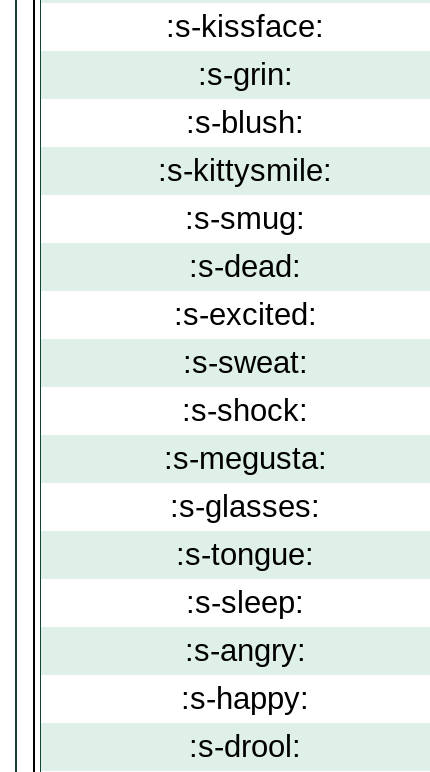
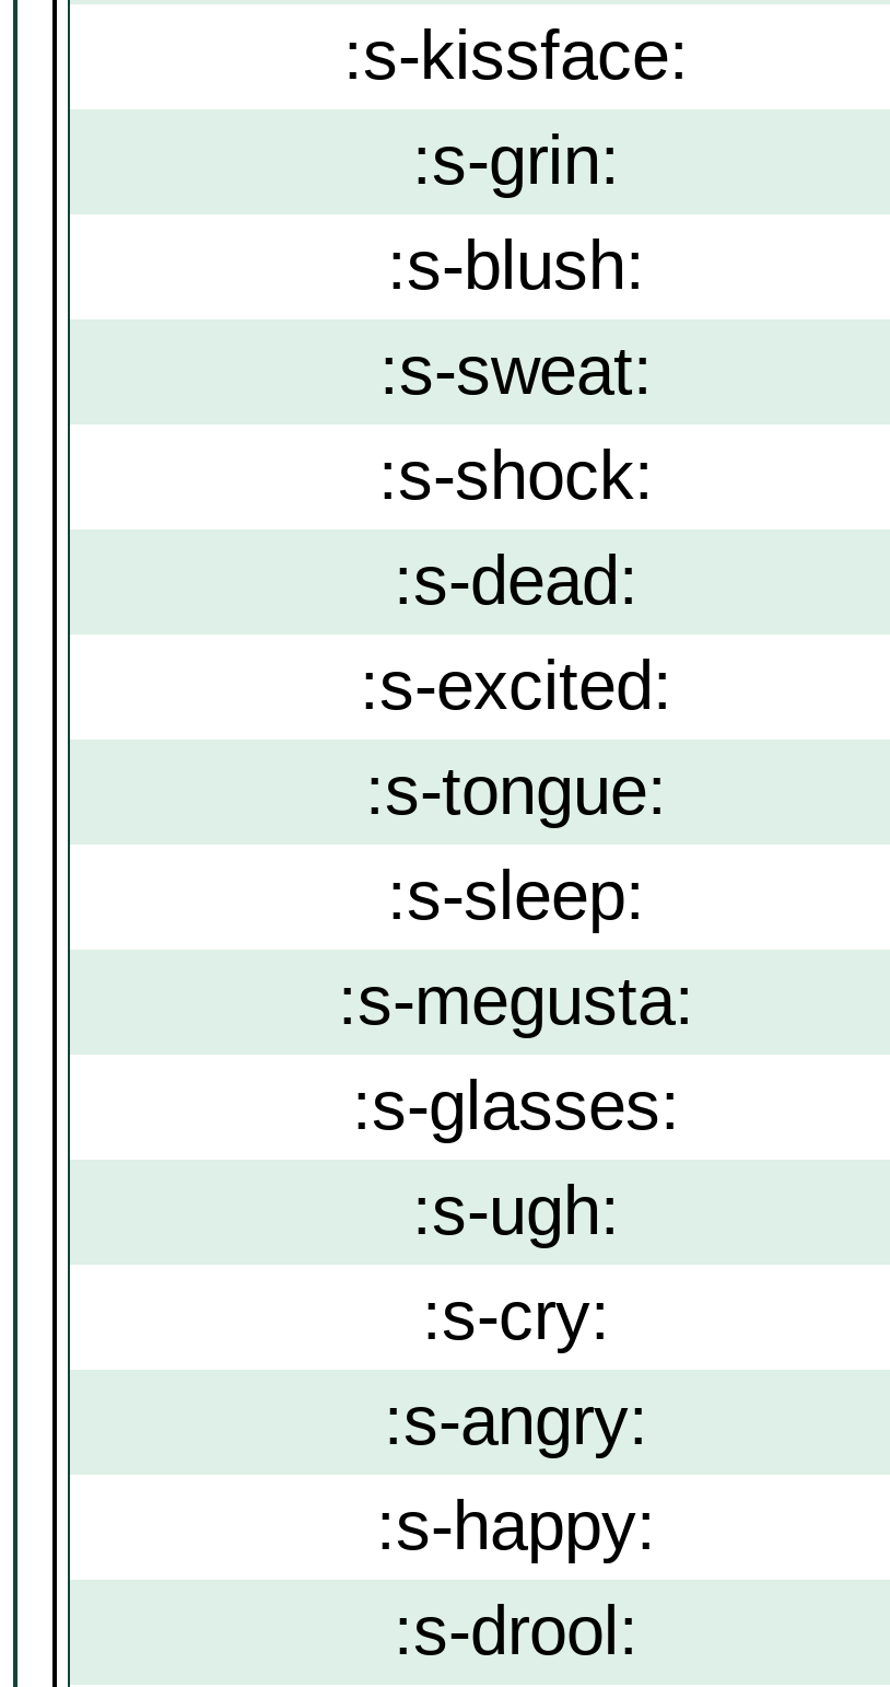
[158,153,332,236] :s-kittysmile: | :s-smug: -> none
moved [182,345,308,428] -> [378,333,654,515]: :s-sweat: | :s-shock:
none -> [412,1173,620,1355] :s-ugh: | :s-cry:
moved [176,537,314,620] -> [365,753,667,935]: :s-tongue: | :s-sleep:

